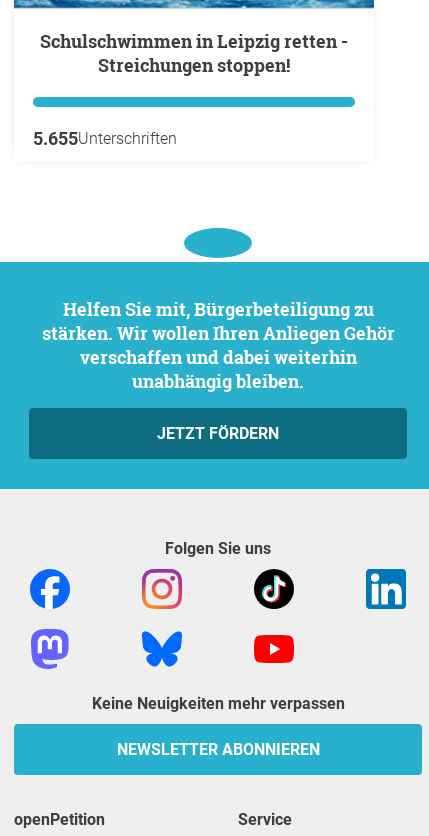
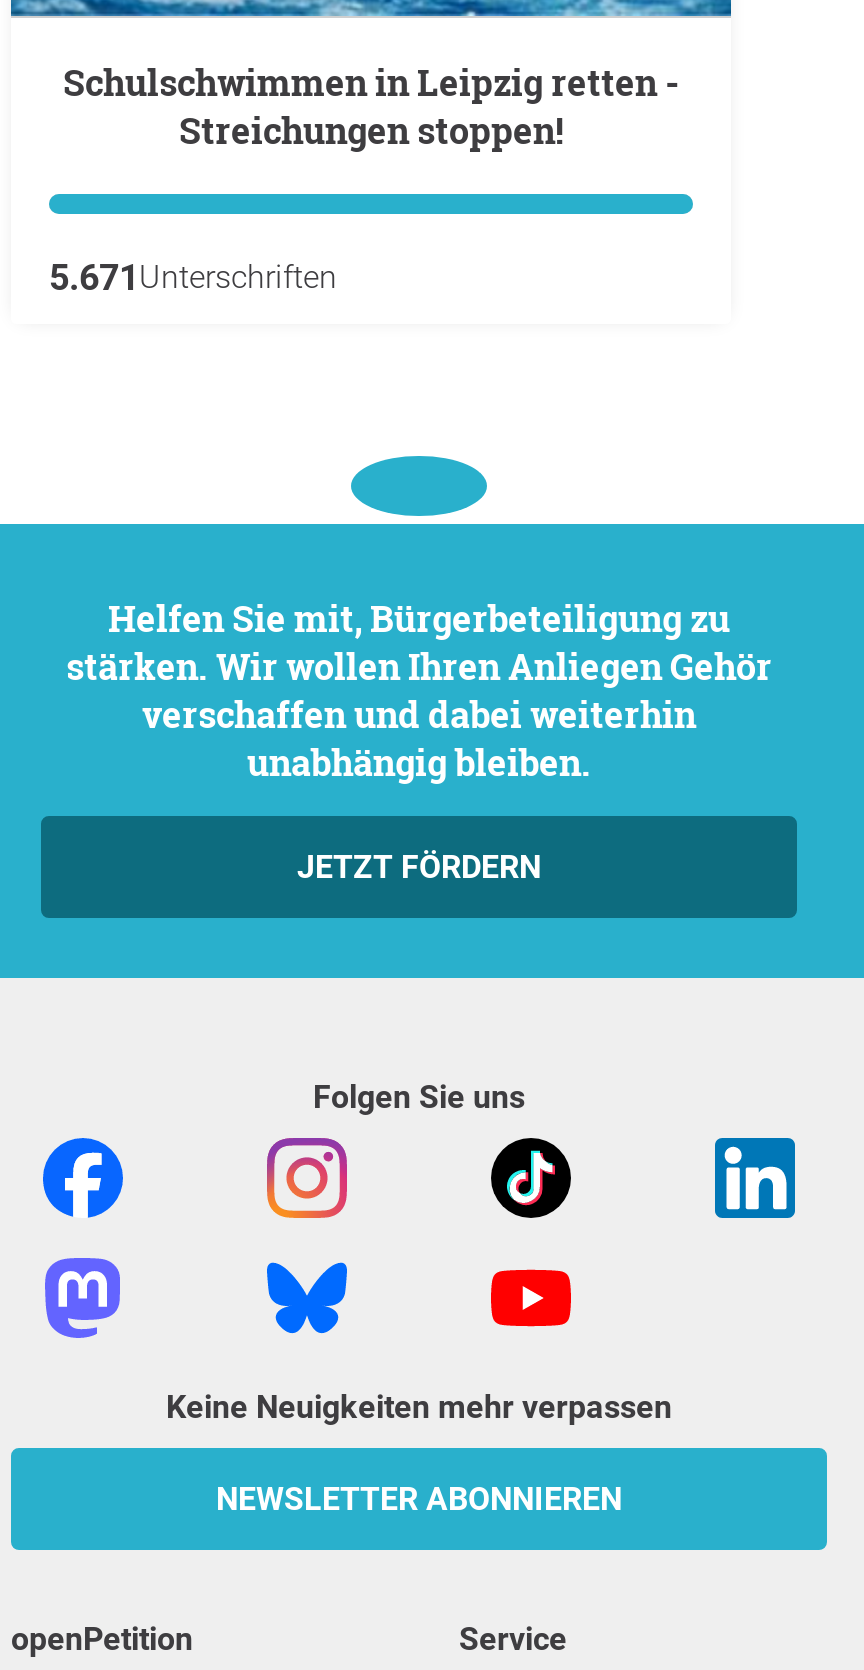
[33,128,177,149] 5.655 Unterschriften -> [49,255,337,297] 5.671 Unterschriften

